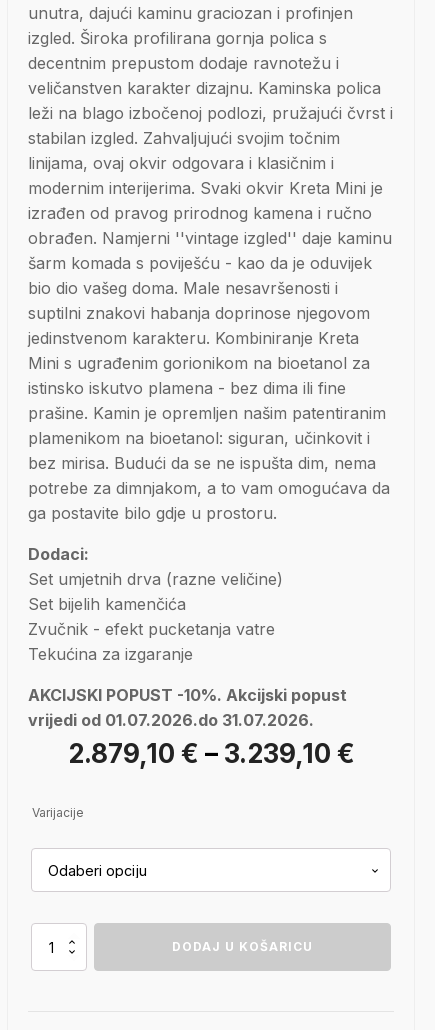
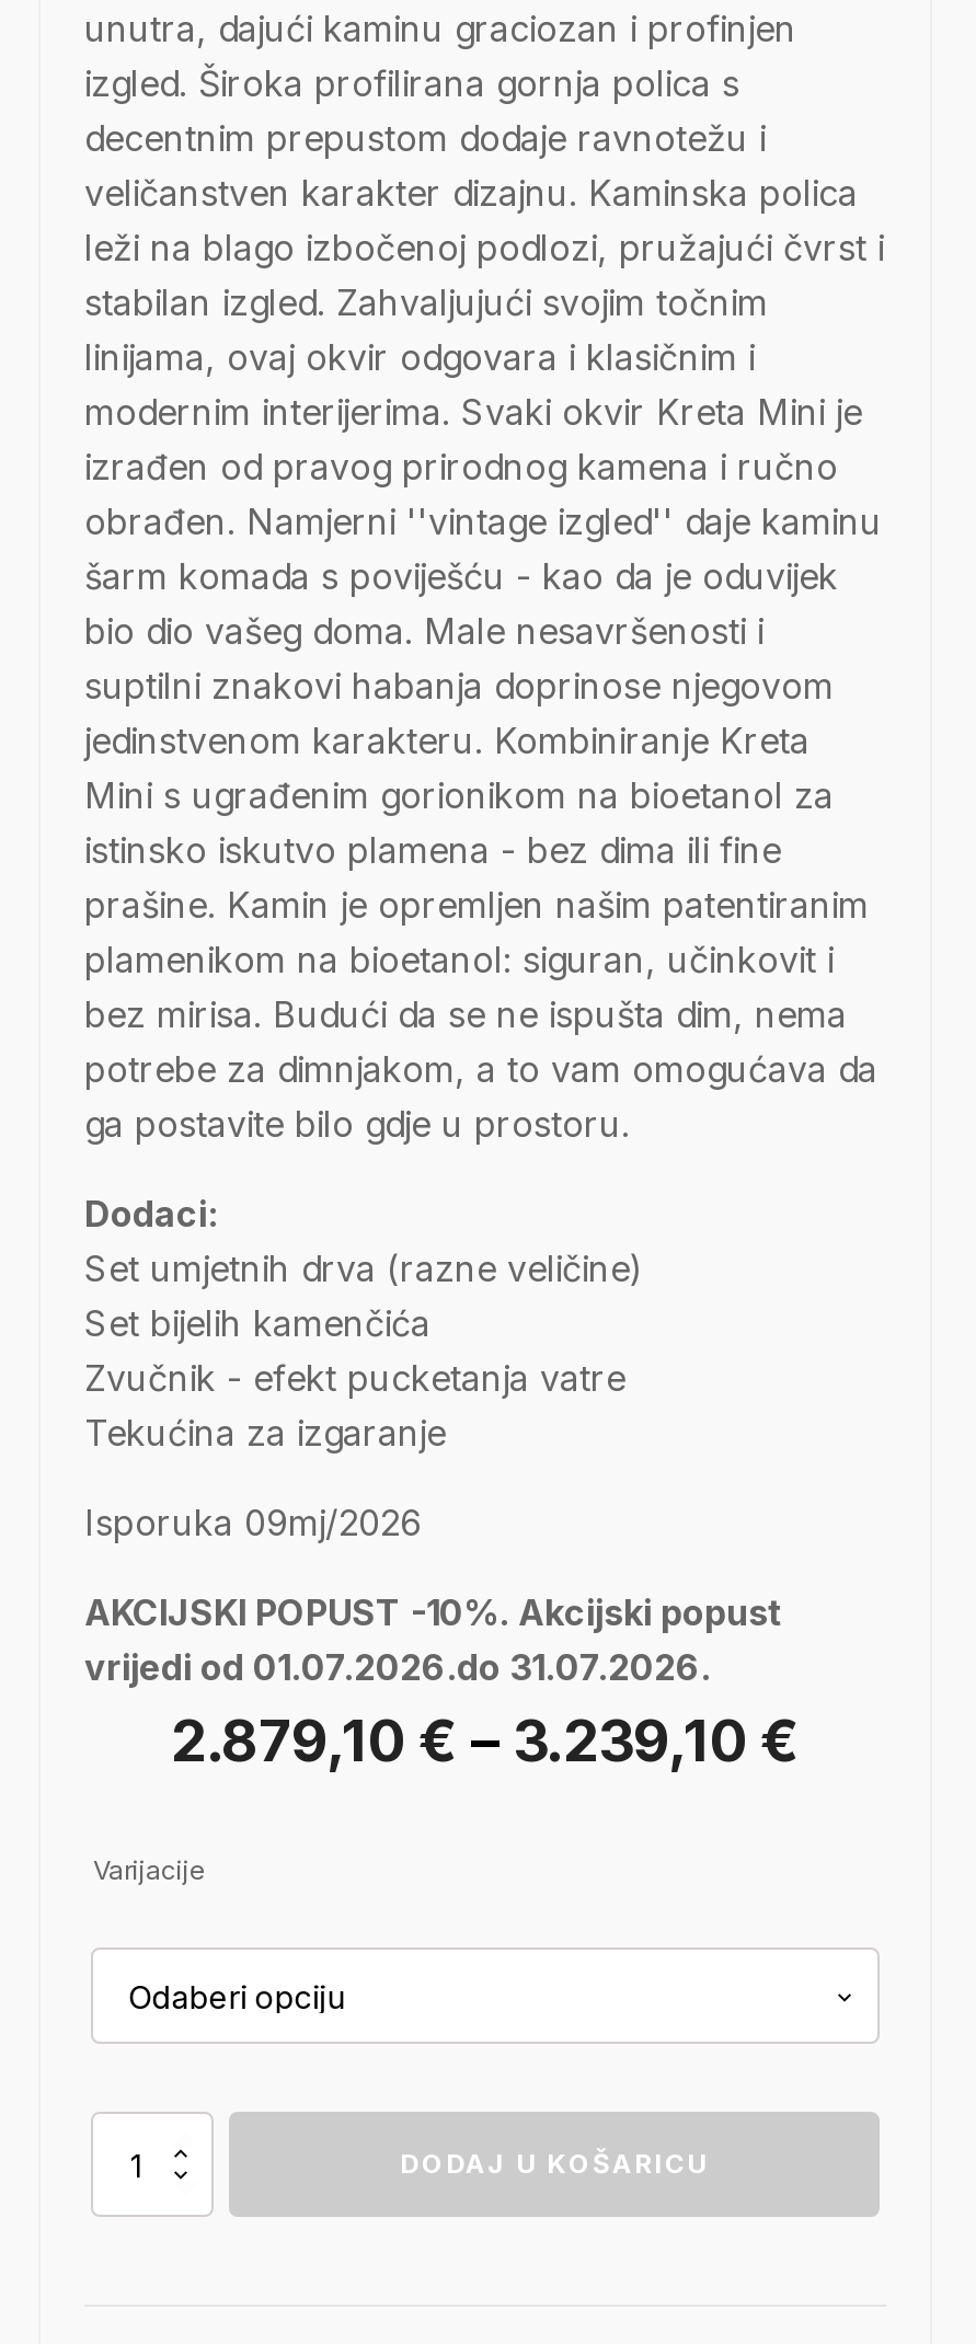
none -> [84,1501,422,1545] Isporuka 09mj/2026

